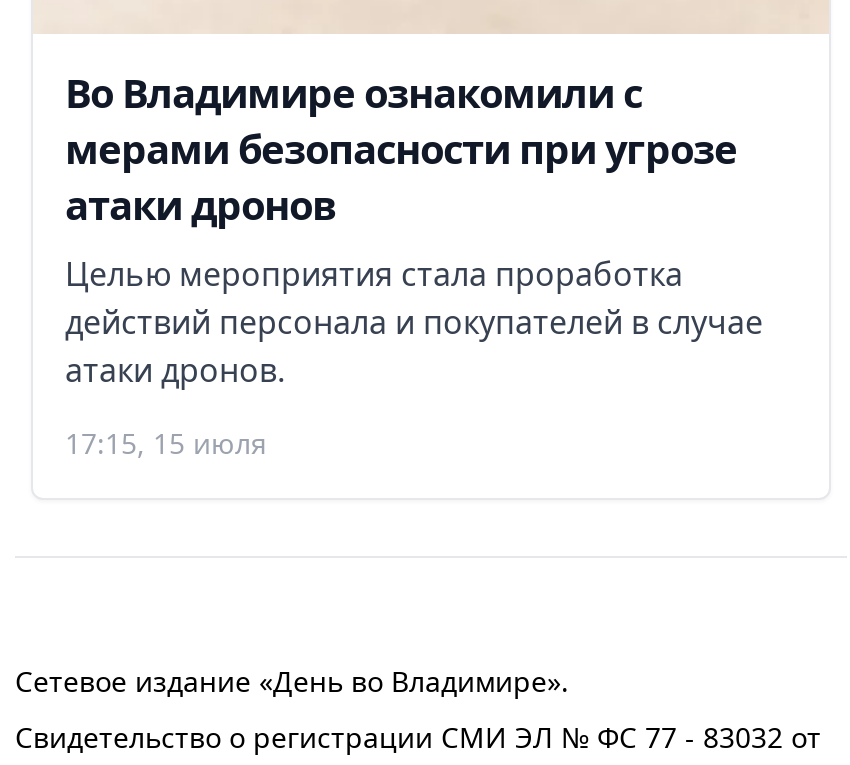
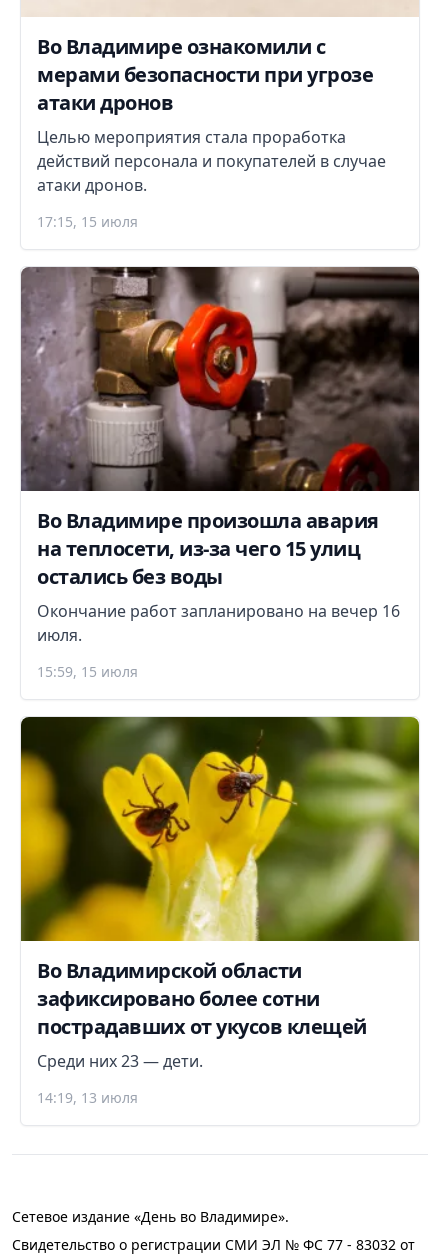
none -> [20,266,420,681] [image] | Во Владимире произошла авария | на теплосети, из-за чего 15 улиц | остались без воды | Окончание работ запланировано на вечер 16 | июля. | 15:59, 15 июля
none -> [20,716,420,1107] [image] | Во Владимирской области | зафиксировано более сотни | пострадавших от укусов клещей | Среди них 23 — дети. | 14:19, 13 июля

